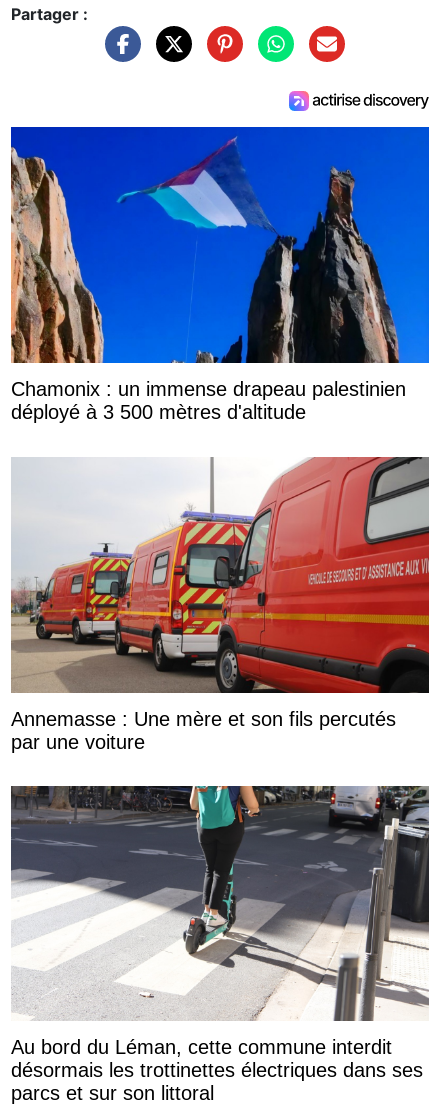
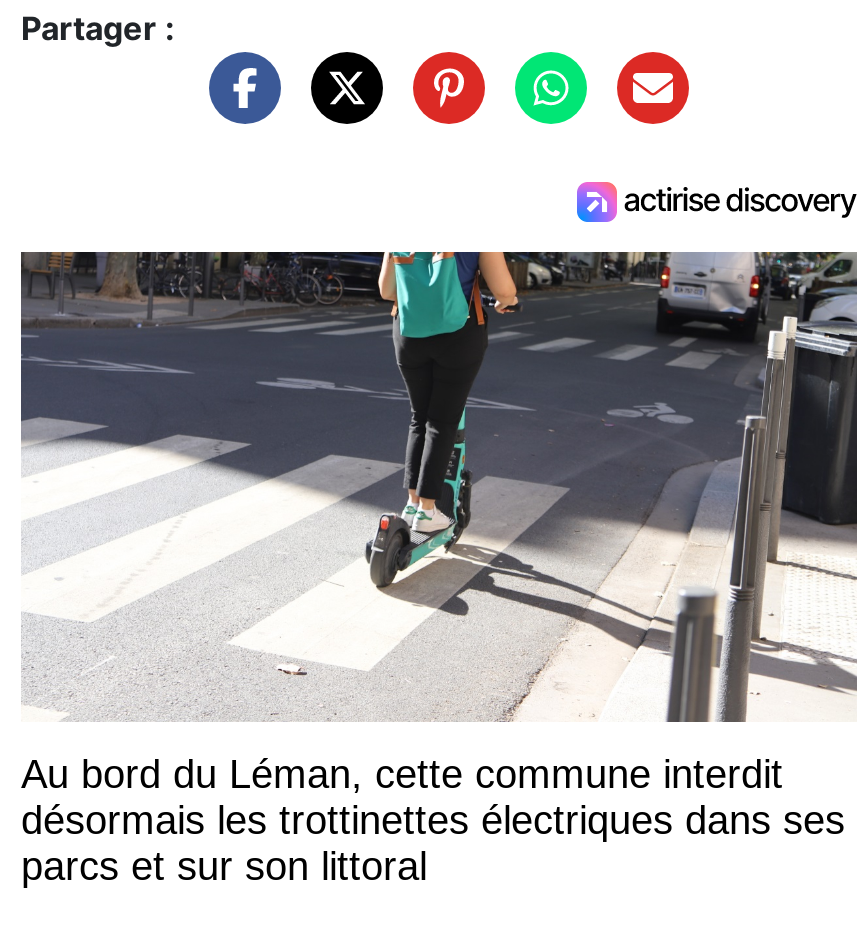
[10,126,430,423] [image] | Chamonix : un immense drapeau palestinien | déployé à 3 500 mètres d'altitude -> none
[10,456,430,753] [image] | Annemasse : Une mère et son fils percutés | par une voiture -> none

